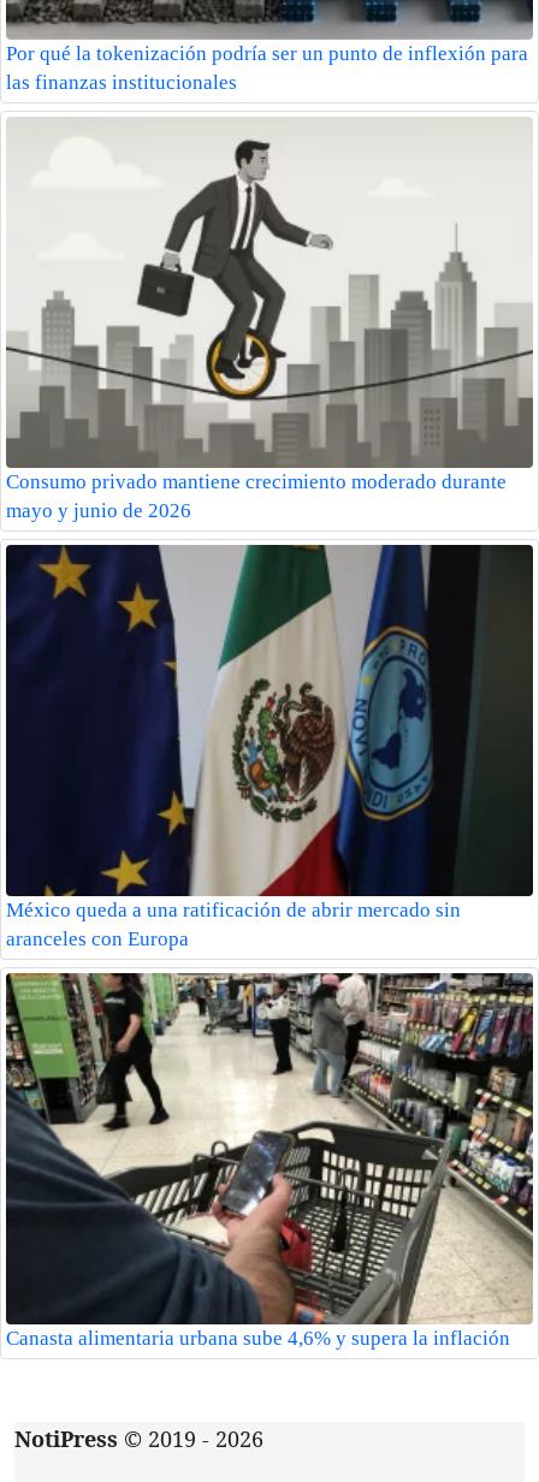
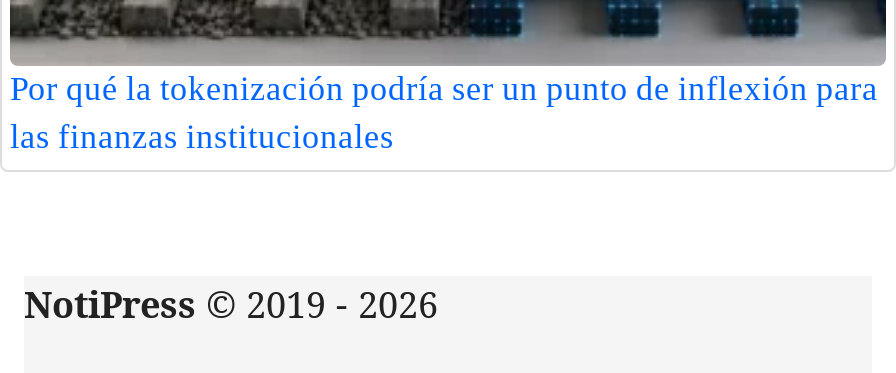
[6,118,534,522] [image] | Consumo privado mantiene crecimiento moderado durante | mayo y junio de 2026 -> none
[5,544,533,951] [image] | México queda a una ratificación de abrir mercado sin | aranceles con Europa -> none
[5,972,534,1350] [image] | Canasta alimentaria urbana sube 4,6% y supera la inflación -> none

